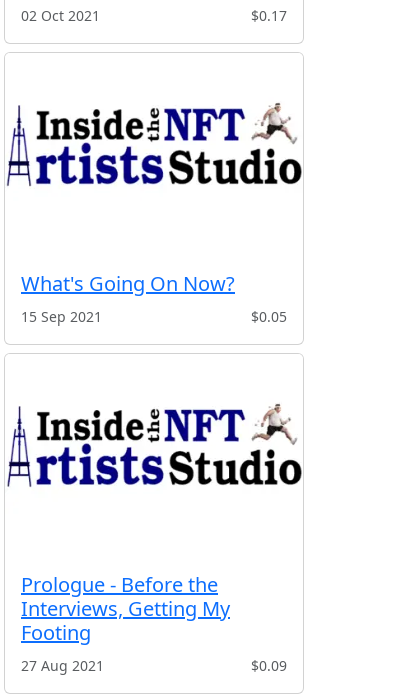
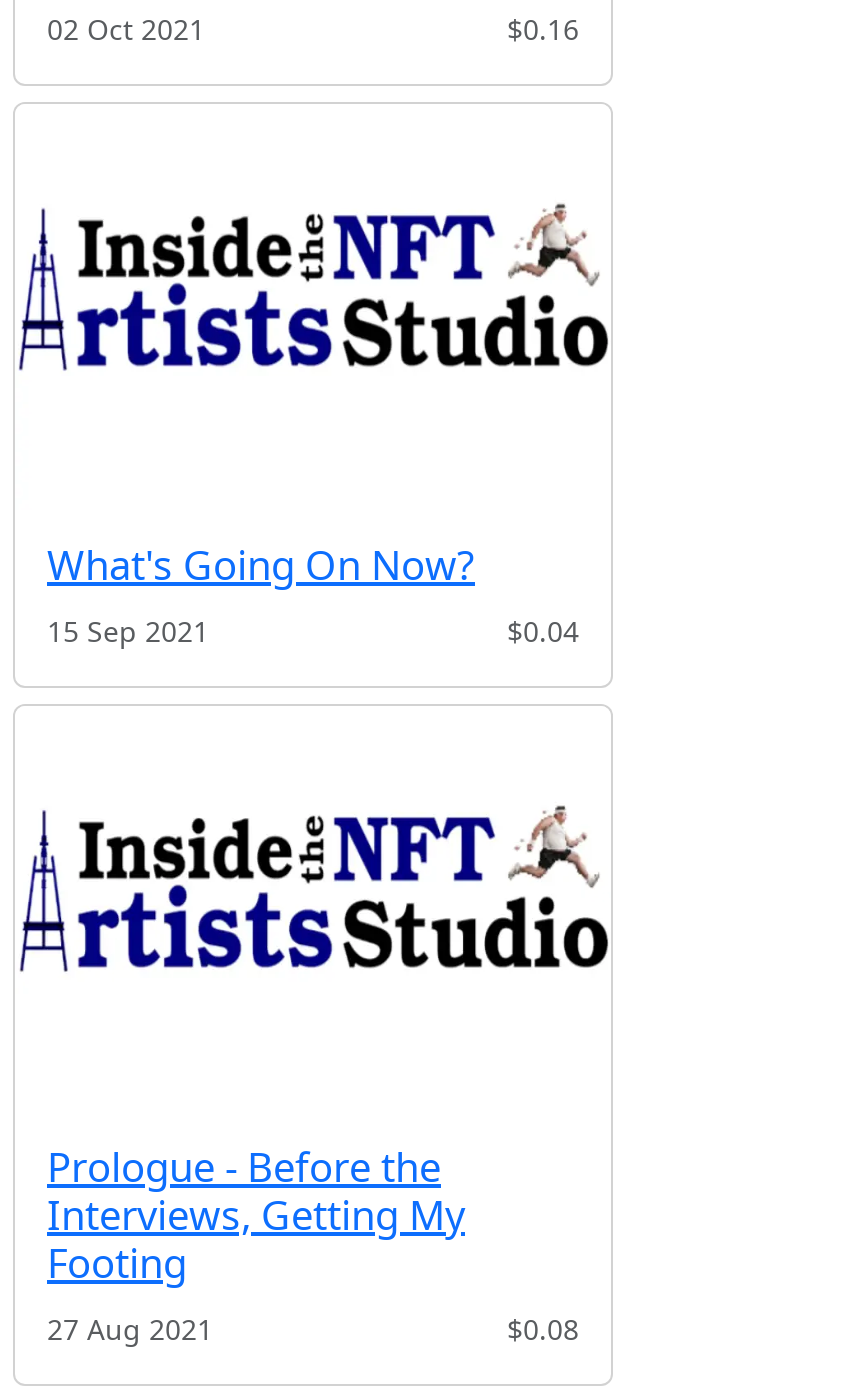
[251,6,287,25] $0.17 -> [507,9,579,47] $0.16
[251,307,287,326] $0.05 -> [507,611,579,649] $0.04
[251,656,287,675] $0.09 -> [507,1309,579,1347] $0.08

